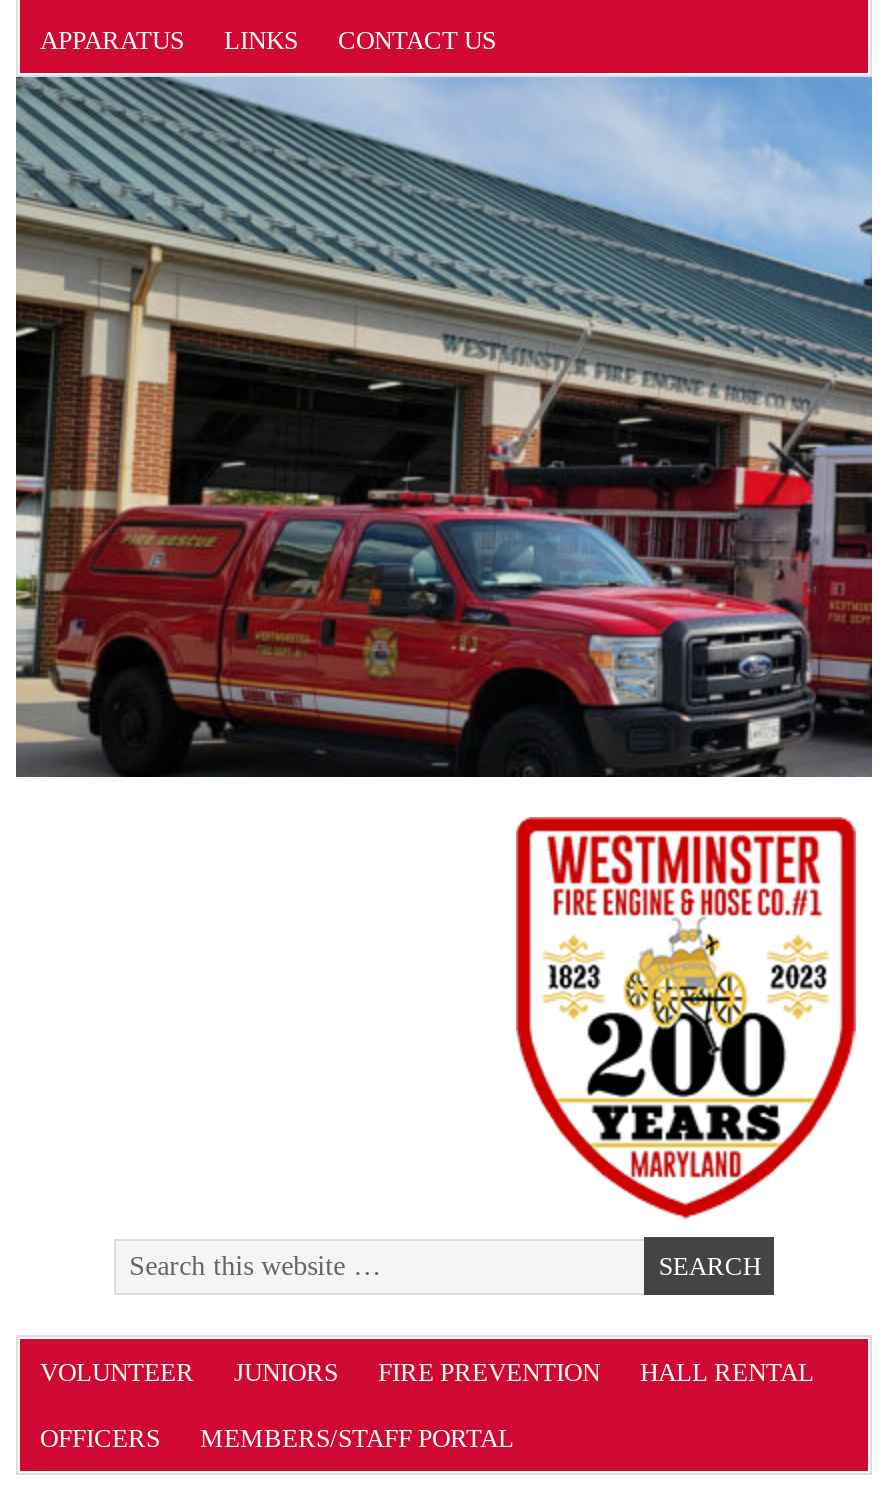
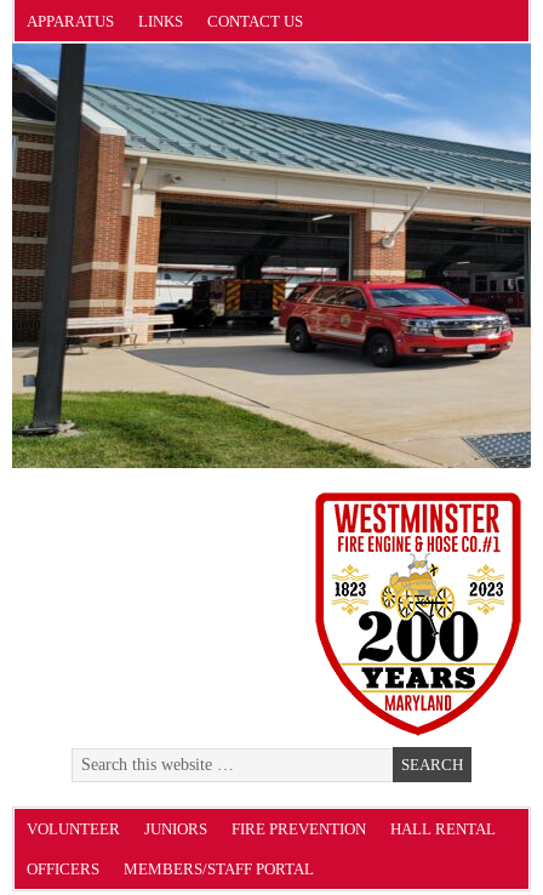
[14,75,874,779] [image] -> [11,42,532,469] [image]

